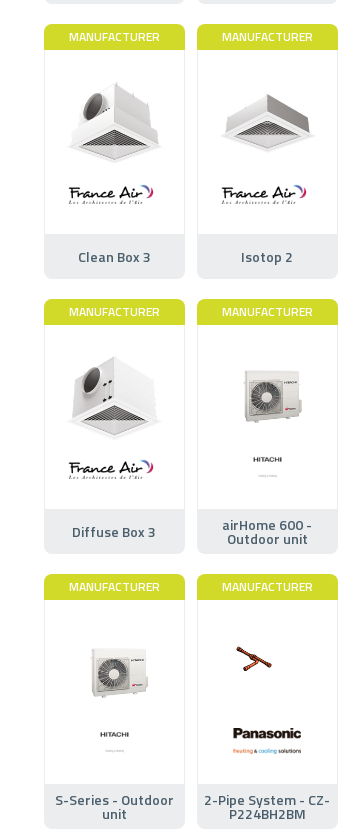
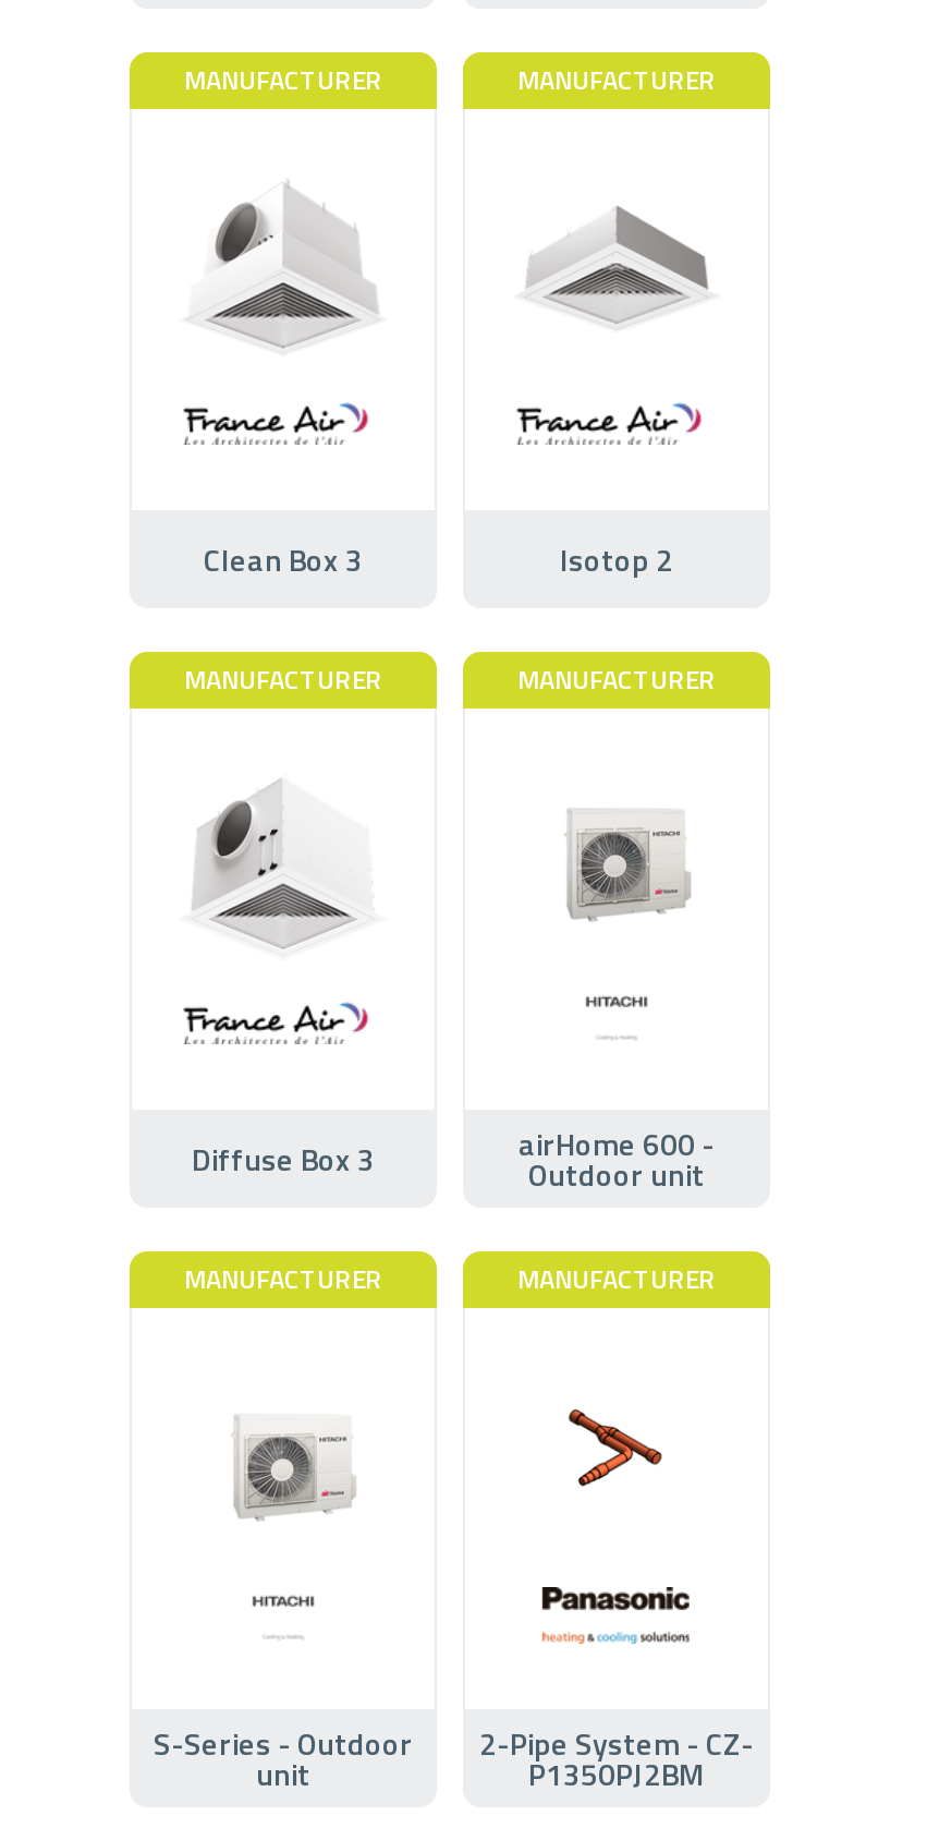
[235,646,288,681] [image] -> [550,1408,663,1489] [image]
[229,803,306,824] P224BH2BM -> [528,1750,705,1796] P1350PJ2BM

